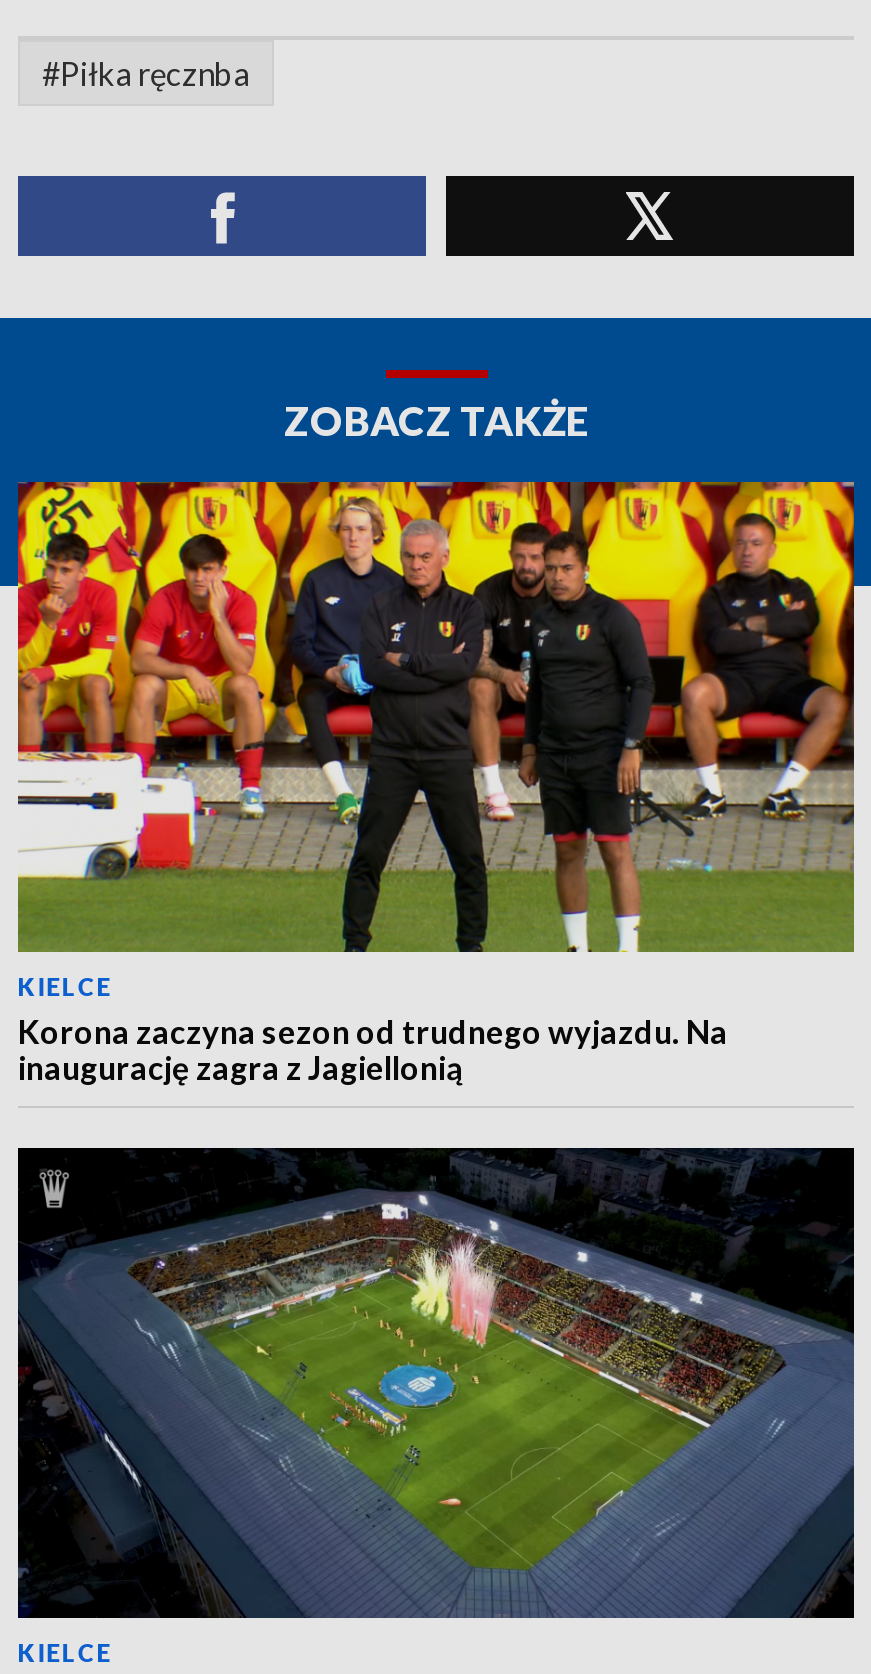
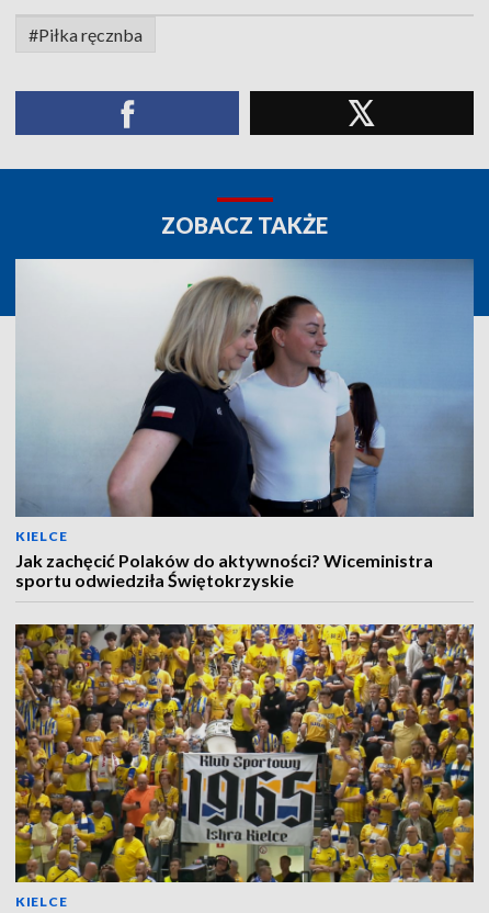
[16,480,856,1086] [image] | Korona zaczyna sezon od trudnego wyjazdu. Na | inaugurację zagra z Jagiellonią -> [14,258,475,590] [image] | Jak zachęcić Polaków do aktywności? Wiceministra | sportu odwiedziła Świętokrzyskie
[16,1146,856,1620] [image] -> [14,623,475,883] [image]

